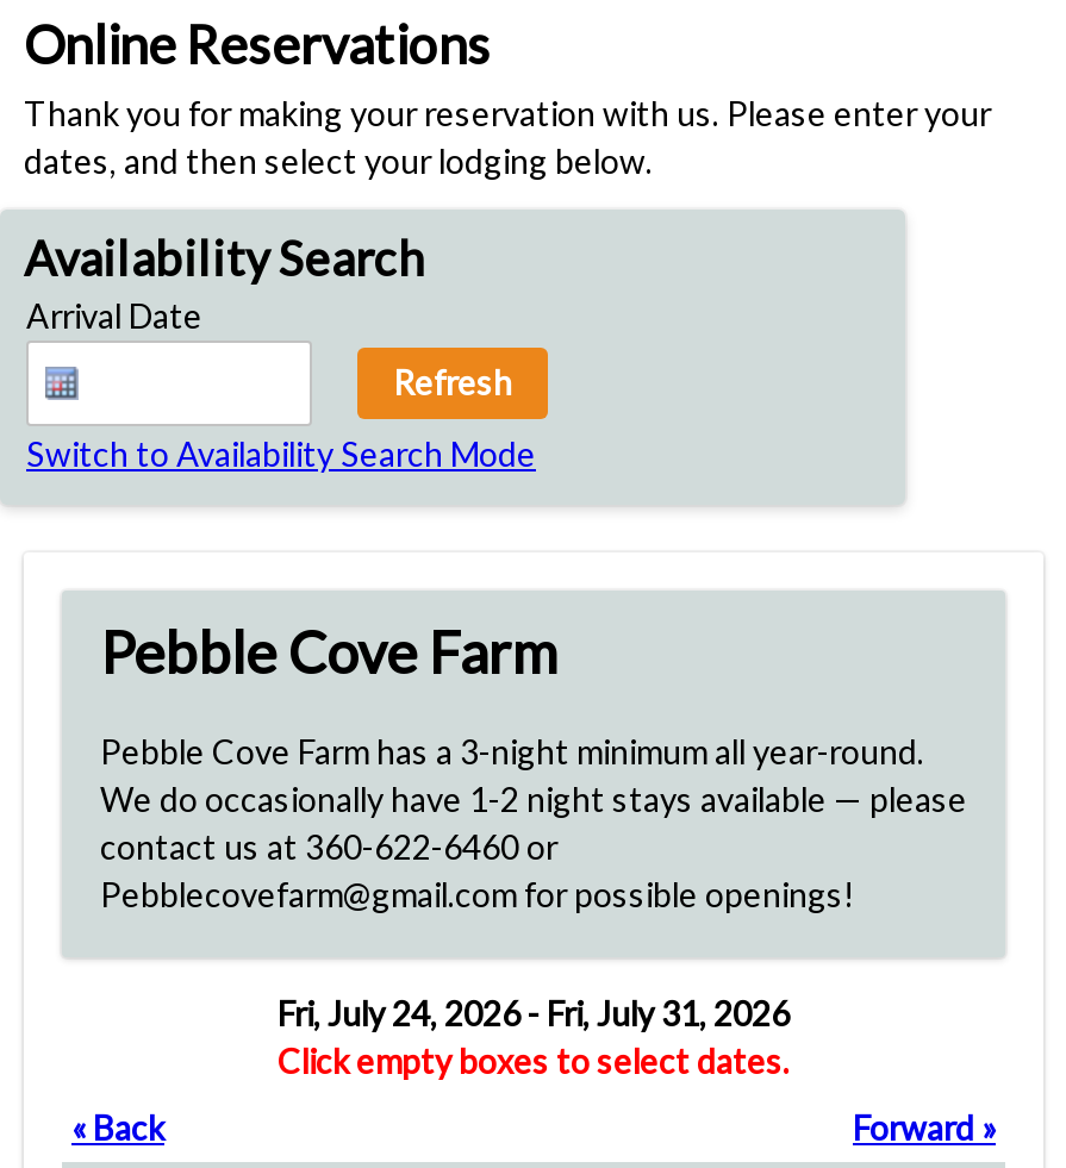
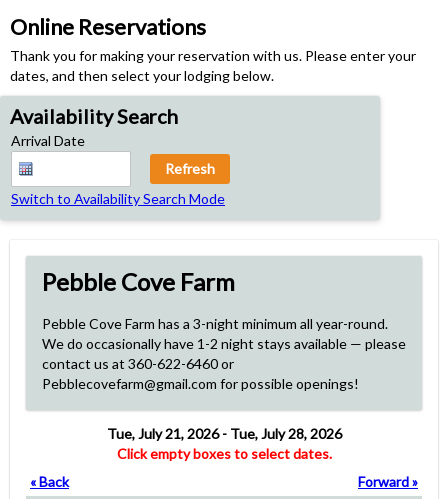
[278,993,790,1033] Fri, July 24, 2026 - Fri, July 31, 2026 -> [106,425,341,442] Tue, July 21, 2026 - Tue, July 28, 2026

